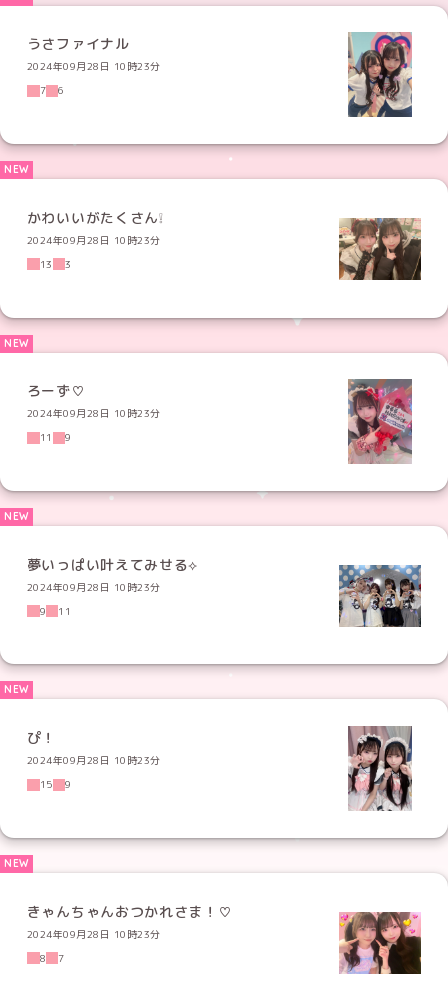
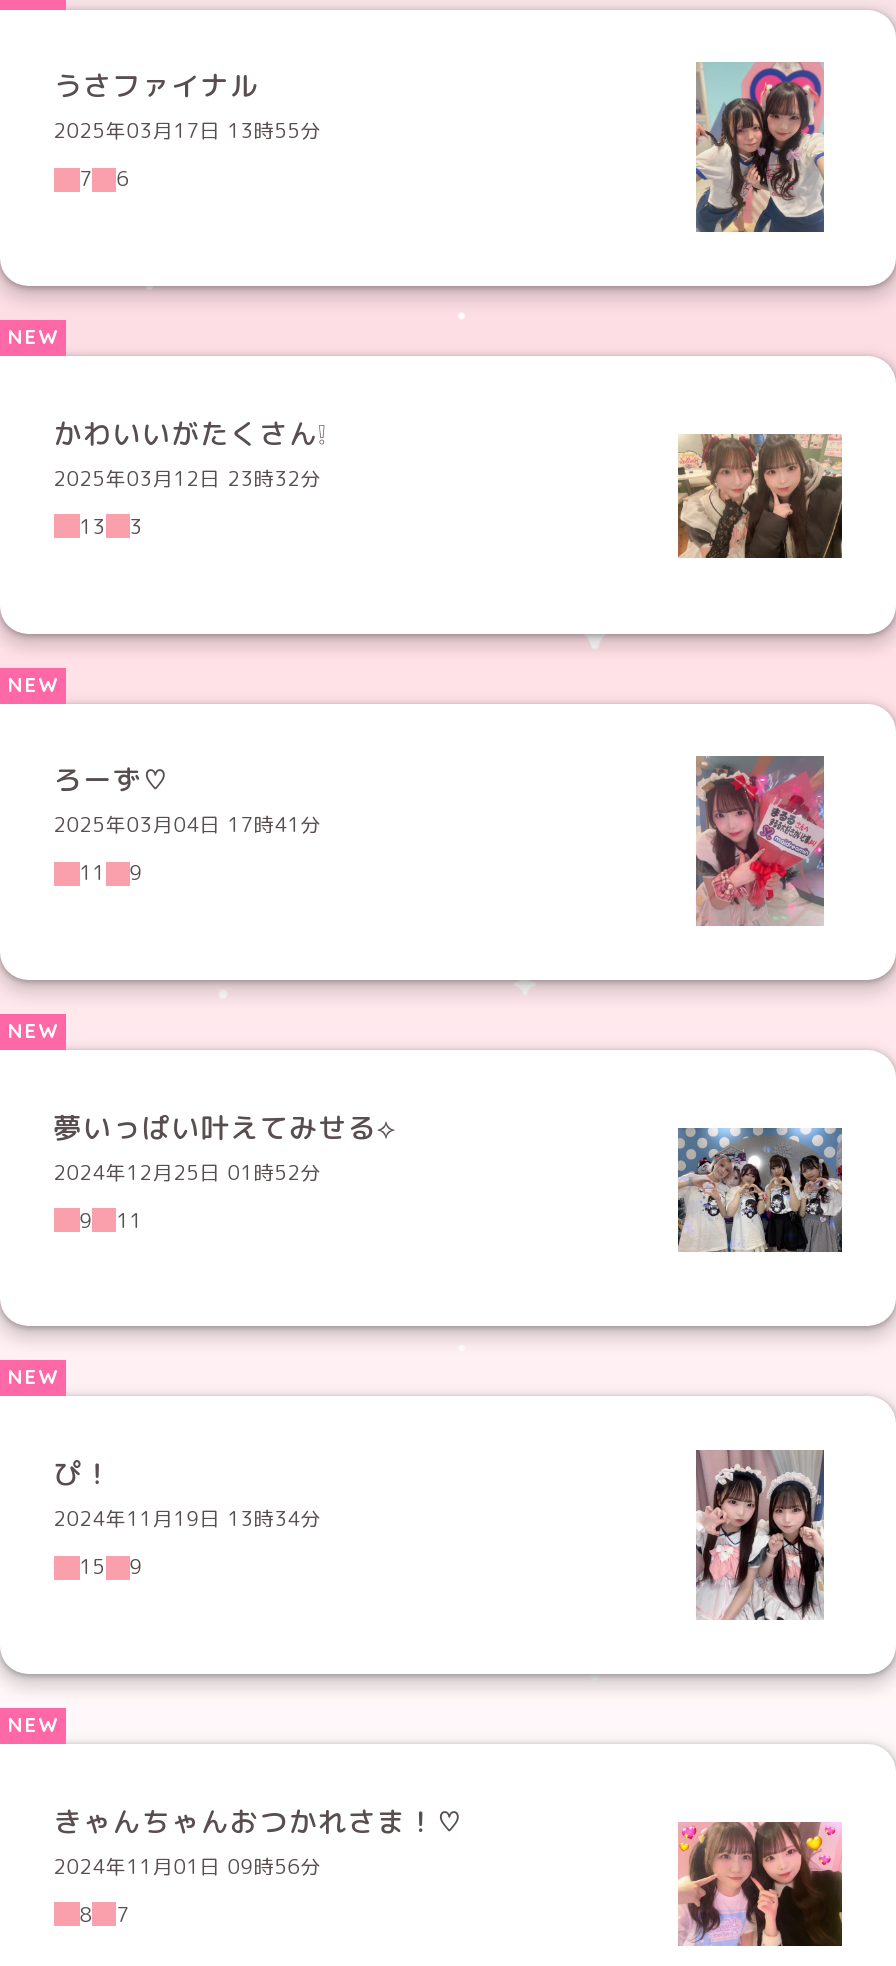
[27,59,161,73] 2024年09月28日 10時23分 -> [53,117,321,145] 2025年03月17日 13時55分
[27,233,161,247] 2024年09月28日 10時23分 -> [53,464,321,492] 2025年03月12日 23時32分
[27,406,161,420] 2024年09月28日 10時23分 -> [53,811,321,839] 2025年03月04日 17時41分
[27,580,161,594] 2024年09月28日 10時23分 -> [53,1157,321,1185] 2024年12月25日 01時52分
[27,753,161,767] 2024年09月28日 10時23分 -> [53,1504,321,1532] 2024年11月19日 13時34分
[27,927,161,941] 2024年09月28日 10時23分 -> [53,1851,321,1879] 2024年11月01日 09時56分

